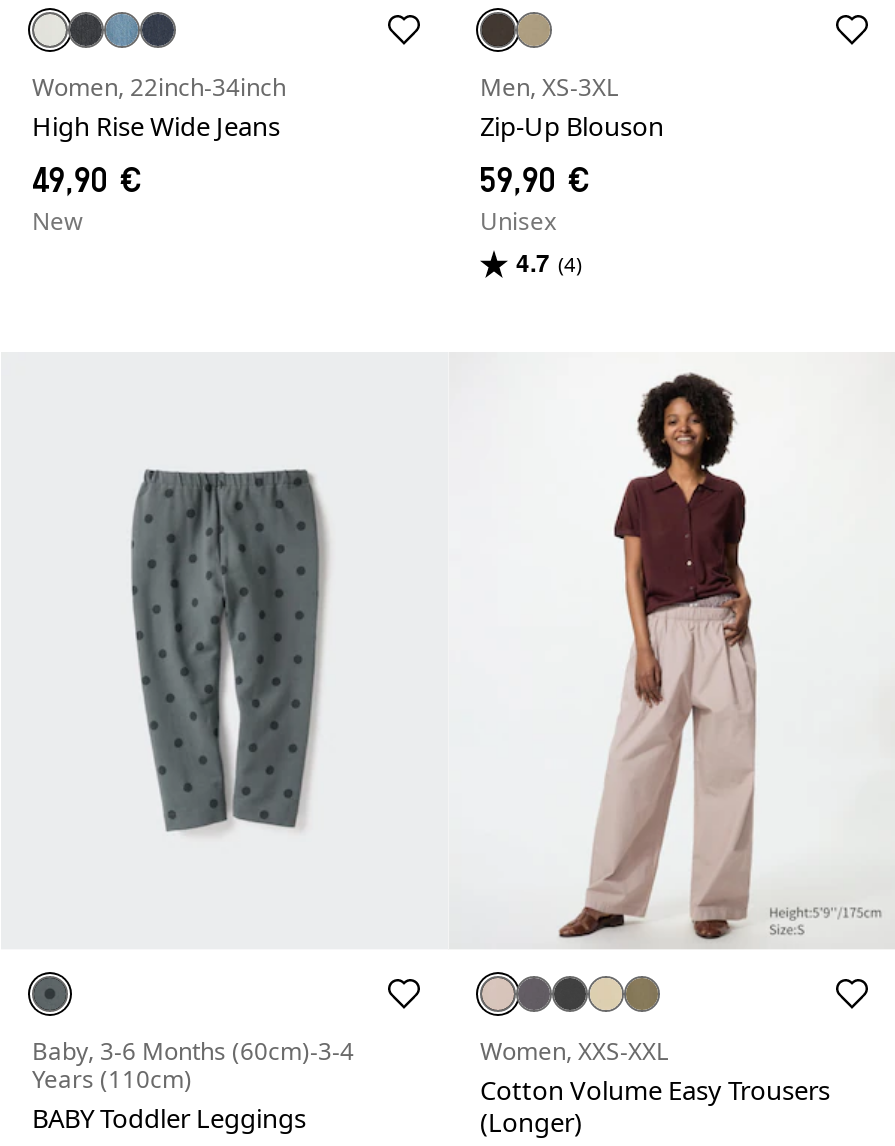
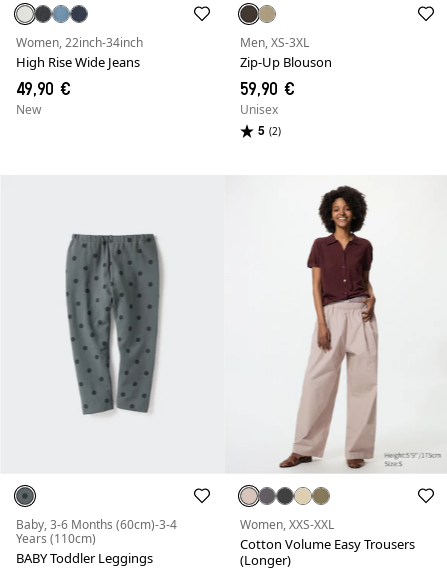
[516,245,582,281] 4.7 (4) -> [258,121,281,139] 5 (2)

